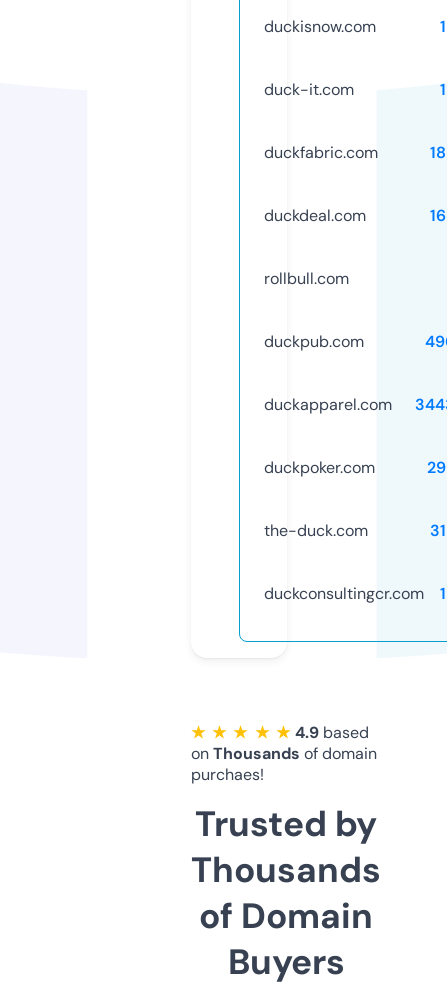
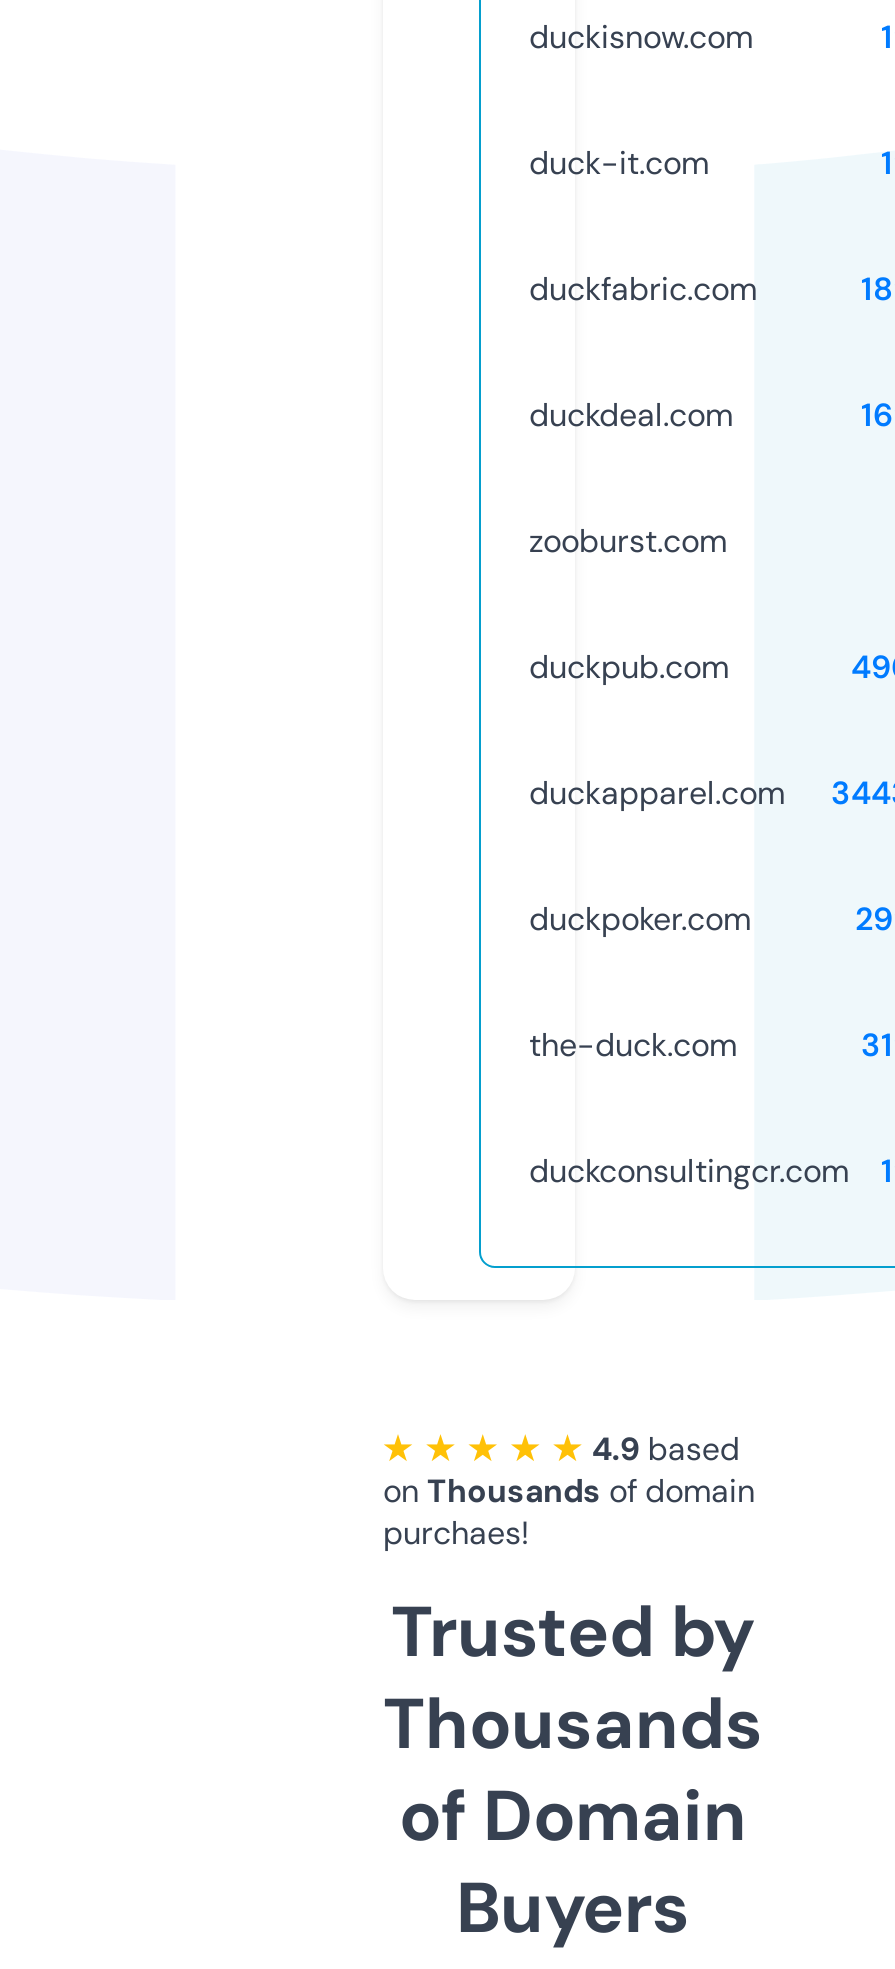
[264,268,349,289] rollbull.com -> [529,520,727,562] zooburst.com

